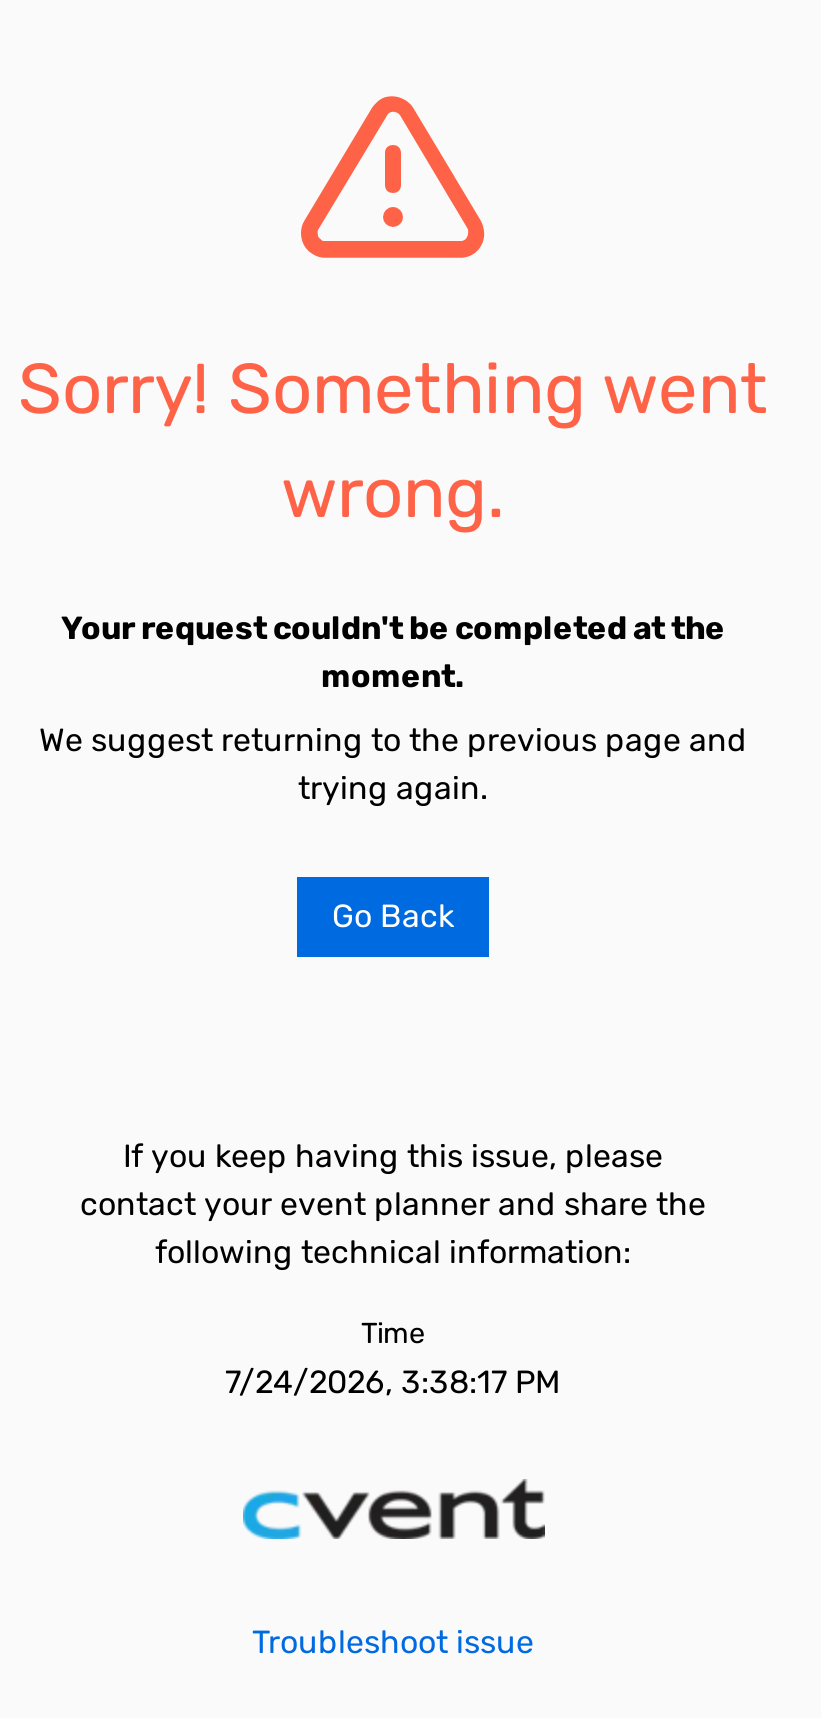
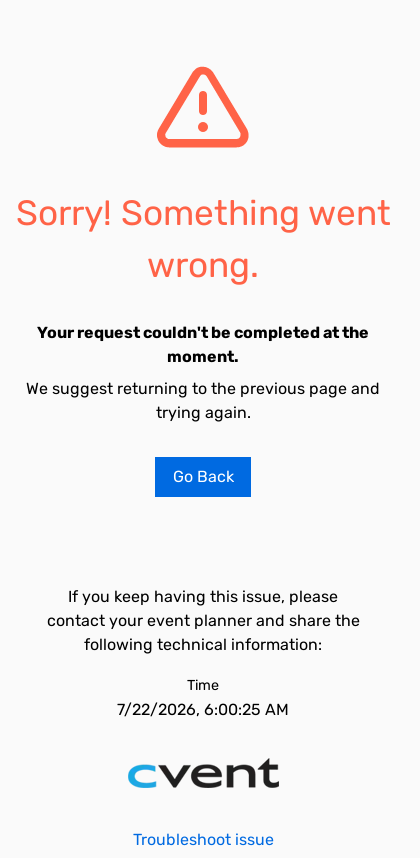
[225,1363,561,1401] 7/24/2026, 3:38:17 PM -> [117,700,289,719] 7/22/2026, 6:00:25 AM

